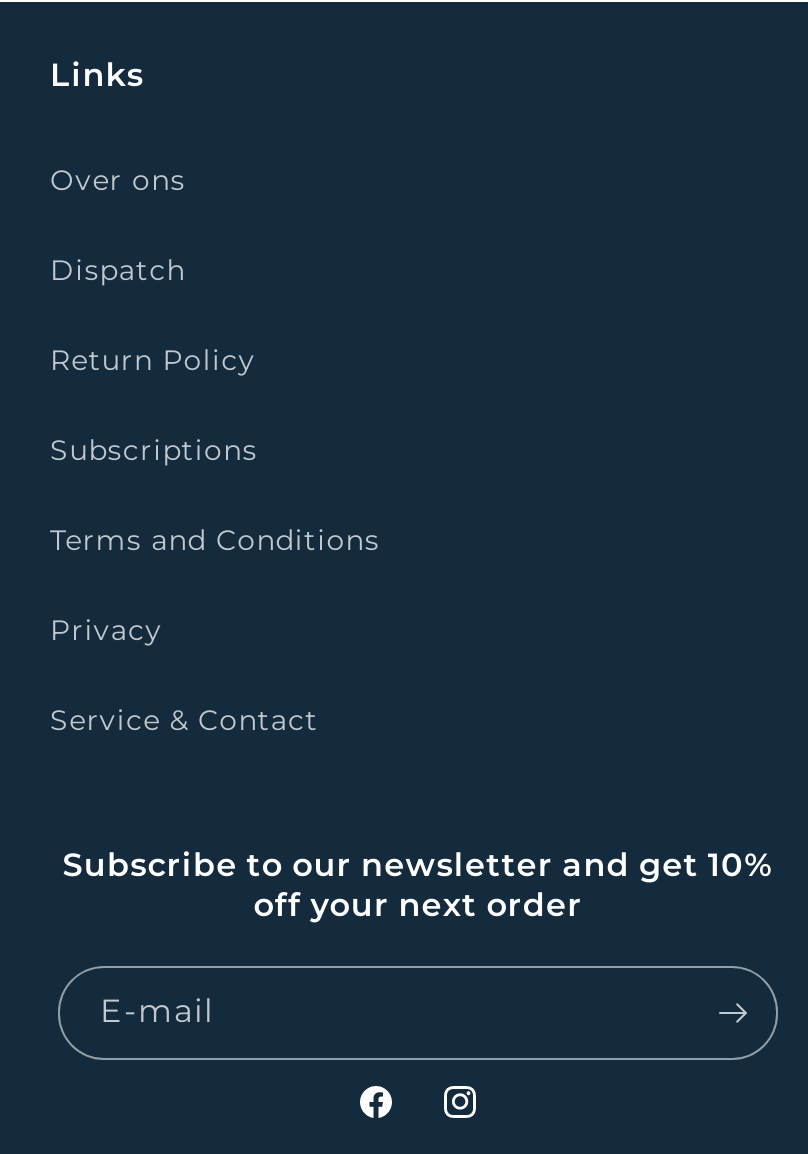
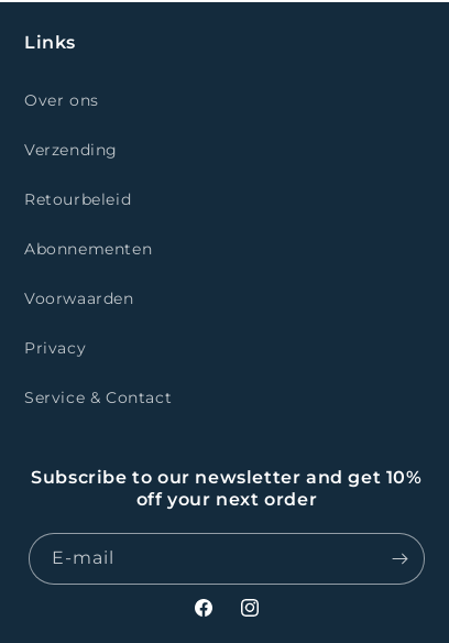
[50,252,186,288] Dispatch -> [24,140,118,160] Verzending
[50,342,256,378] Return Policy -> [24,189,131,209] Retourbeleid
[50,432,258,468] Subscriptions -> [24,239,152,259] Abonnementen
[50,522,380,558] Terms and Conditions -> [24,288,134,308] Voorwaarden

